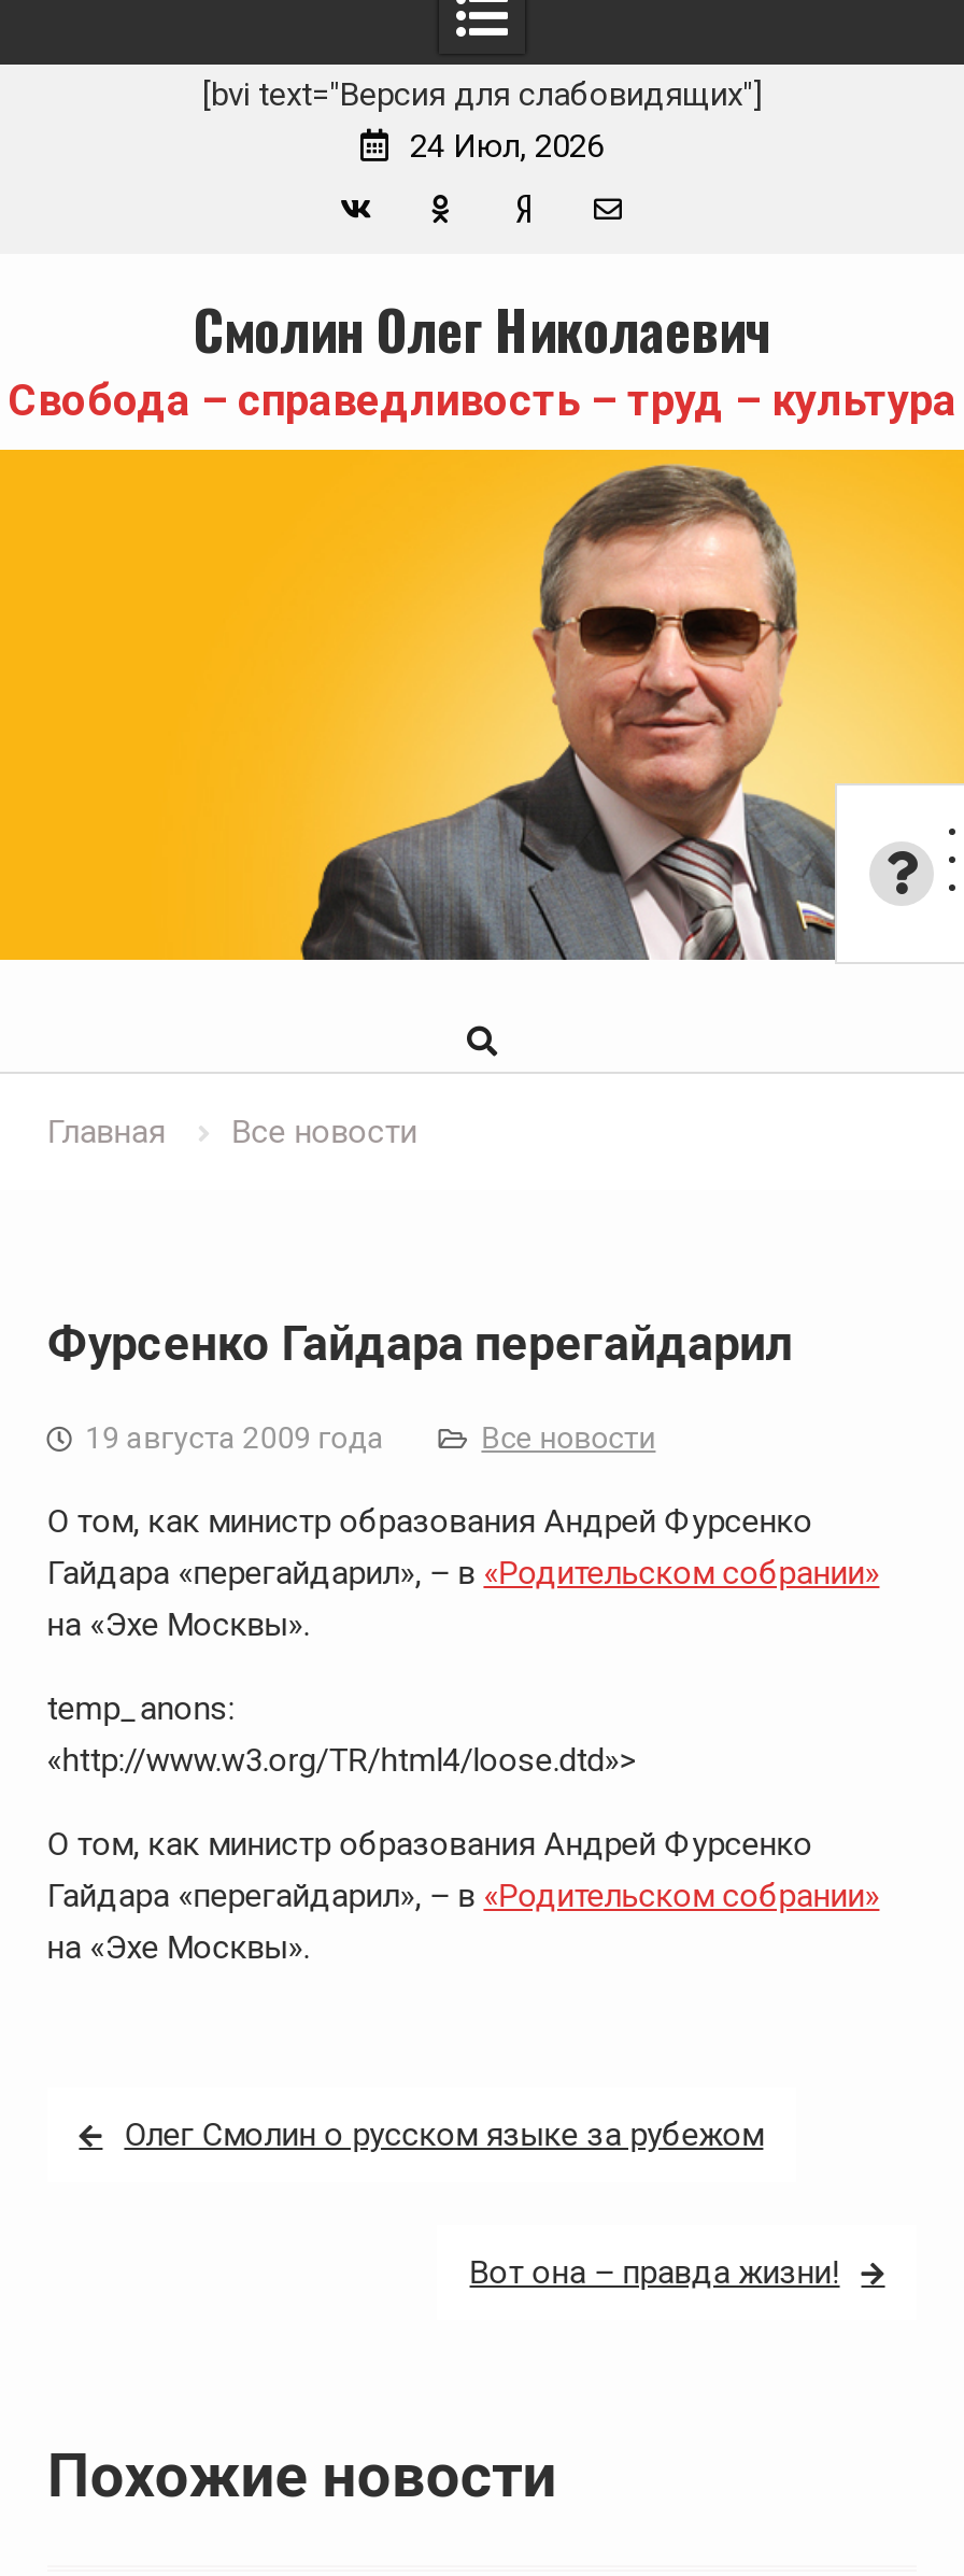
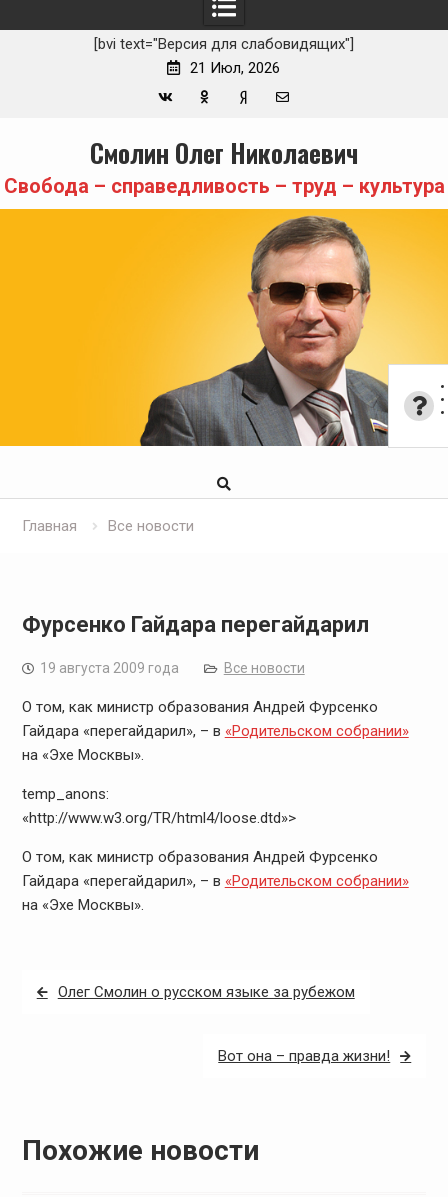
[410,127,604,166] 24 Июл, 2026 -> [190,59,280,77] 21 Июл, 2026

